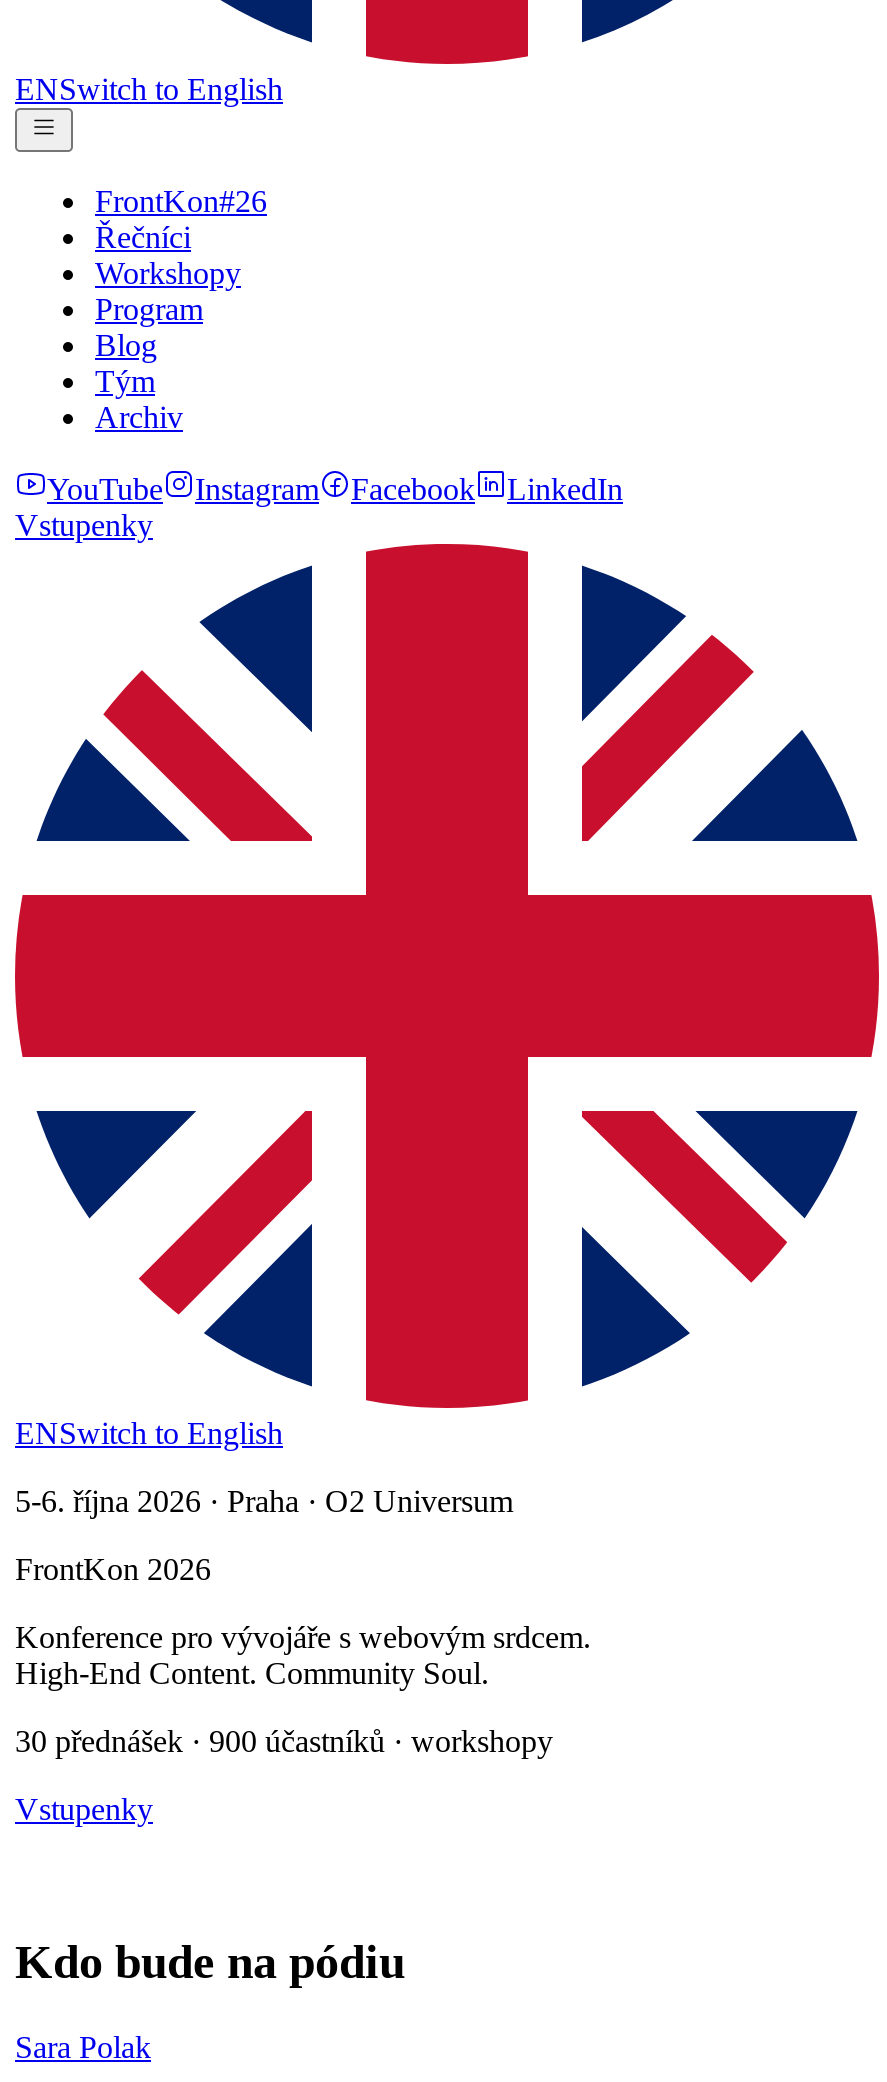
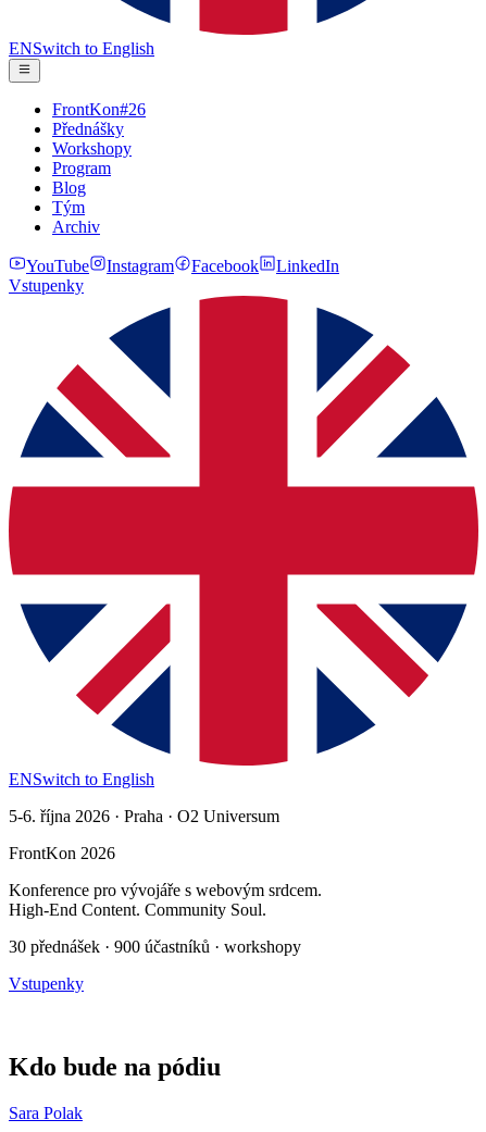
[95,220,191,254] Řečníci -> [52,120,124,138] Přednášky

